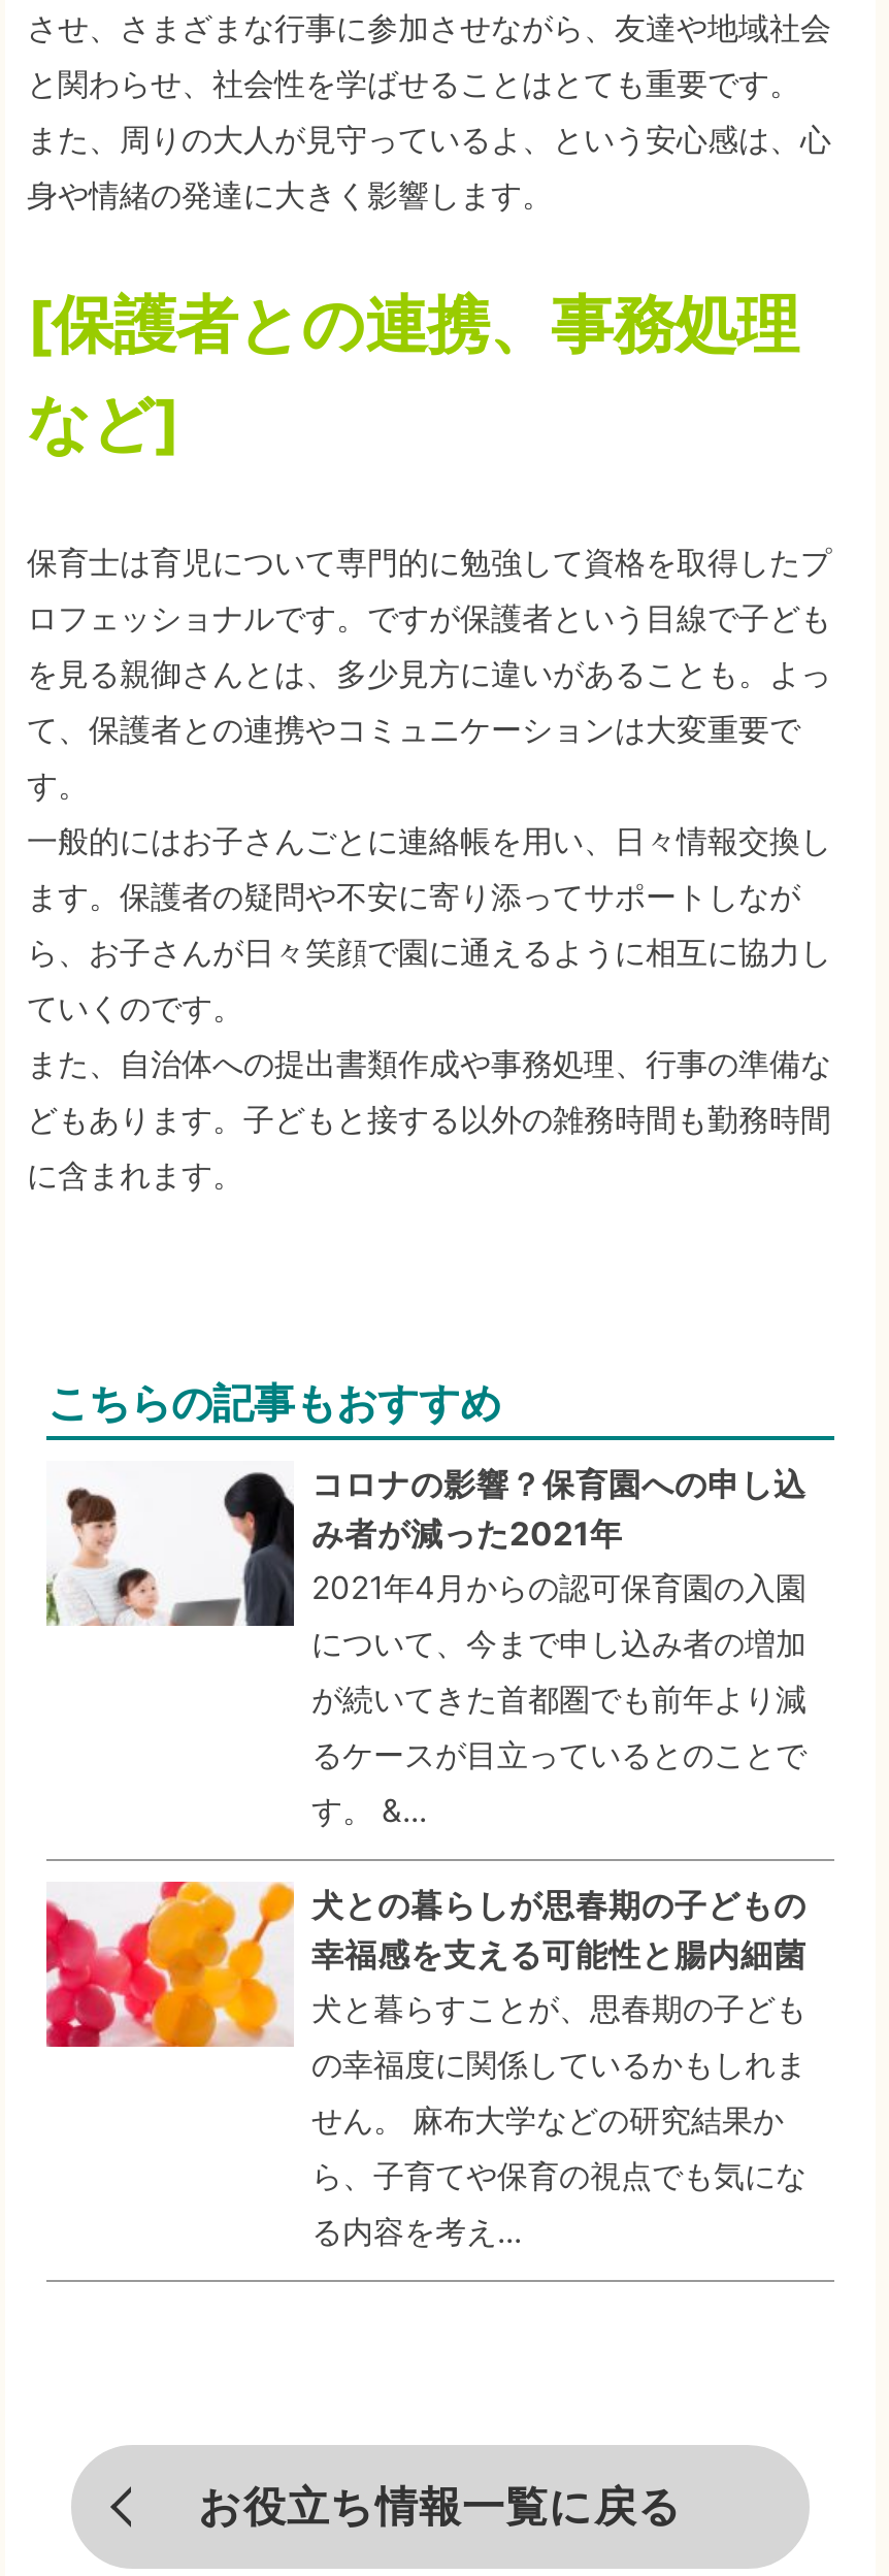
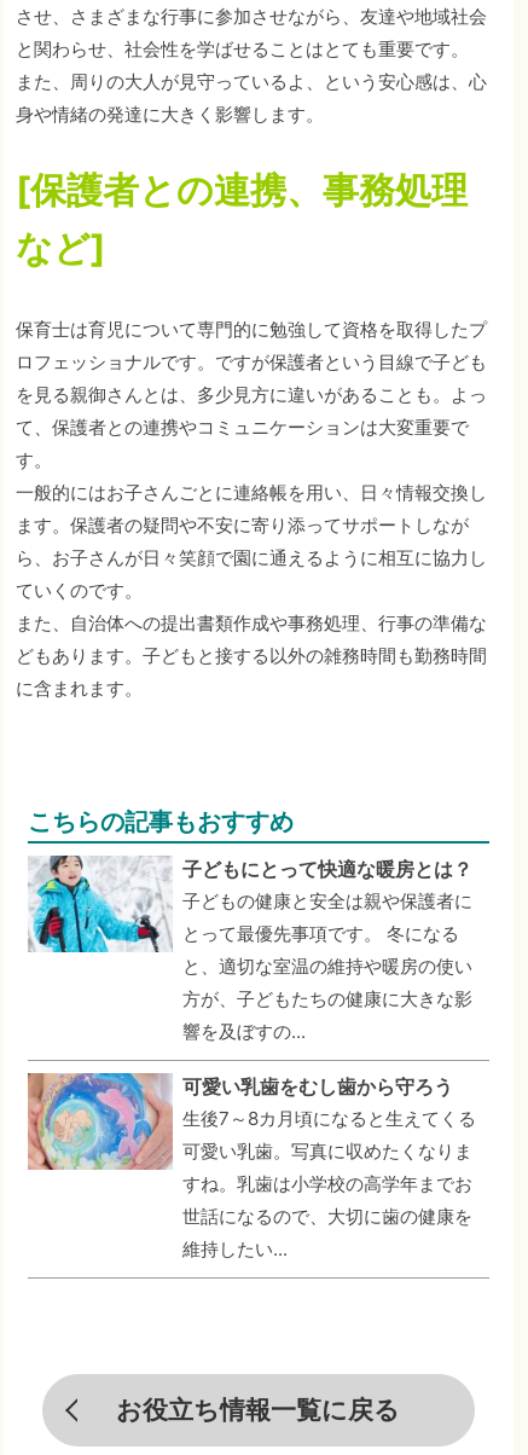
[46,1465,806,1830] [image] | コロナの影響？保育園への申し込 | み者が減った2021年 | 2021年4月からの認可保育園の入園 | について、今まで申し込み者の増加 | が続いてきた首都圏でも前年より減 | るケースが目立っているとのことで | す。 &... -> [28,854,473,1043] [image] | 子どもにとって快適な暖房とは？ | 子どもの健康と安全は親や保護者に | とって最優先事項です。 冬になる | と、適切な室温の維持や暖房の使い | 方が、子どもたちの健康に大きな影 | 響を及ぼすの...
[44,1880,806,2251] [image] | 犬との暮らしが思春期の子どもの | 幸福感を支える可能性と腸内細菌 | 犬と暮らすことが、思春期の子ども | の幸福度に関係しているかもしれま | せん。 麻布大学などの研究結果か | ら、子育てや保育の視点でも気にな | る内容を考え... -> [27,1072,477,1260] [image] | 可愛い乳歯をむし歯から守ろう | 生後7～8カ月頃になると生えてくる | 可愛い乳歯。写真に収めたくなりま | すね。乳歯は小学校の高学年までお | 世話になるので、大切に歯の健康を | 維持したい...

